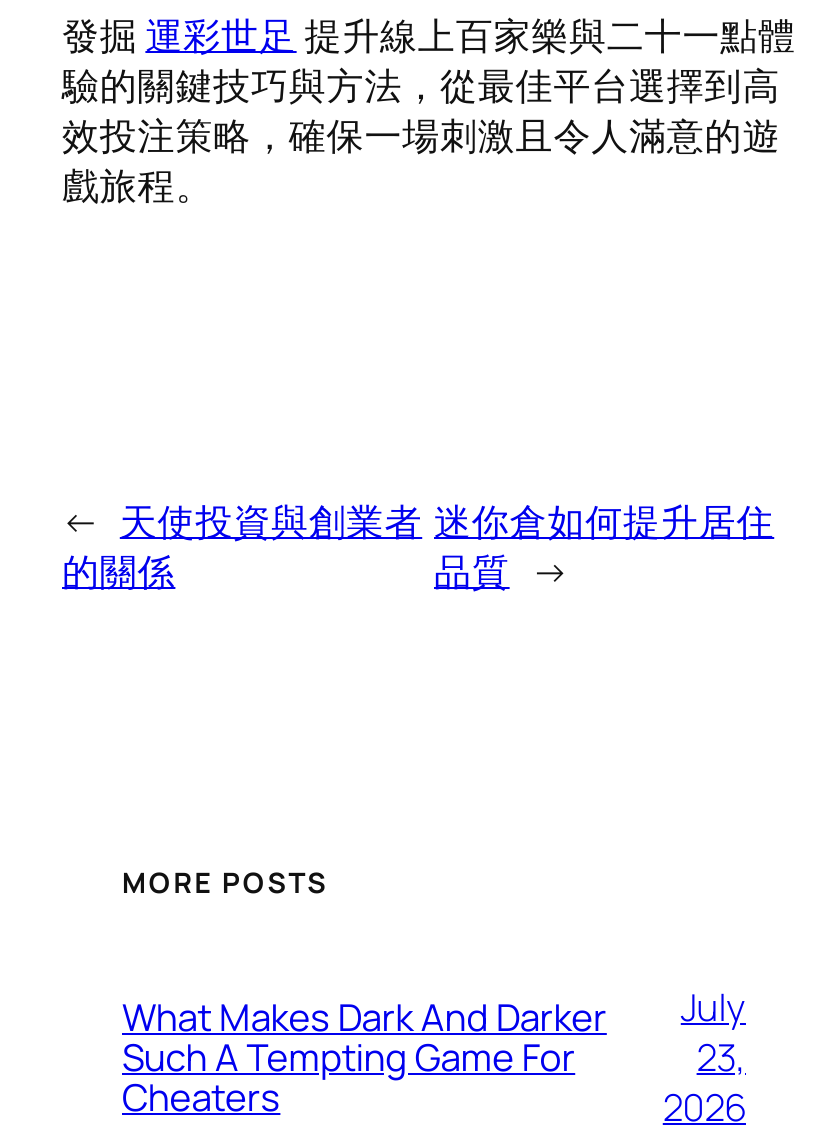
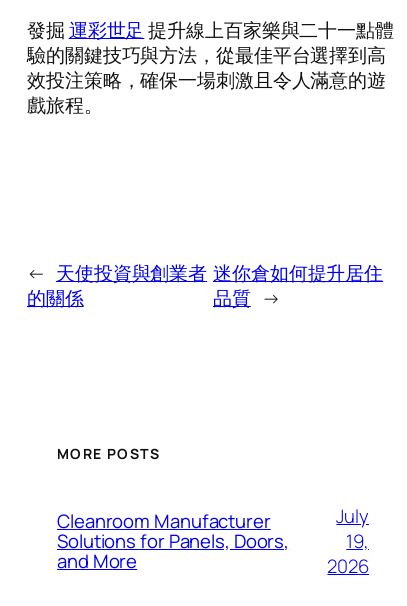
[122,992,607,1124] What Makes Dark And Darker | Such A Tempting Game For | Cheaters -> [57,508,289,574] Cleanroom Manufacturer | Solutions for Panels, Doors, | and More
[697,1031,746,1083] 23, -> [346,528,369,554] 19,

